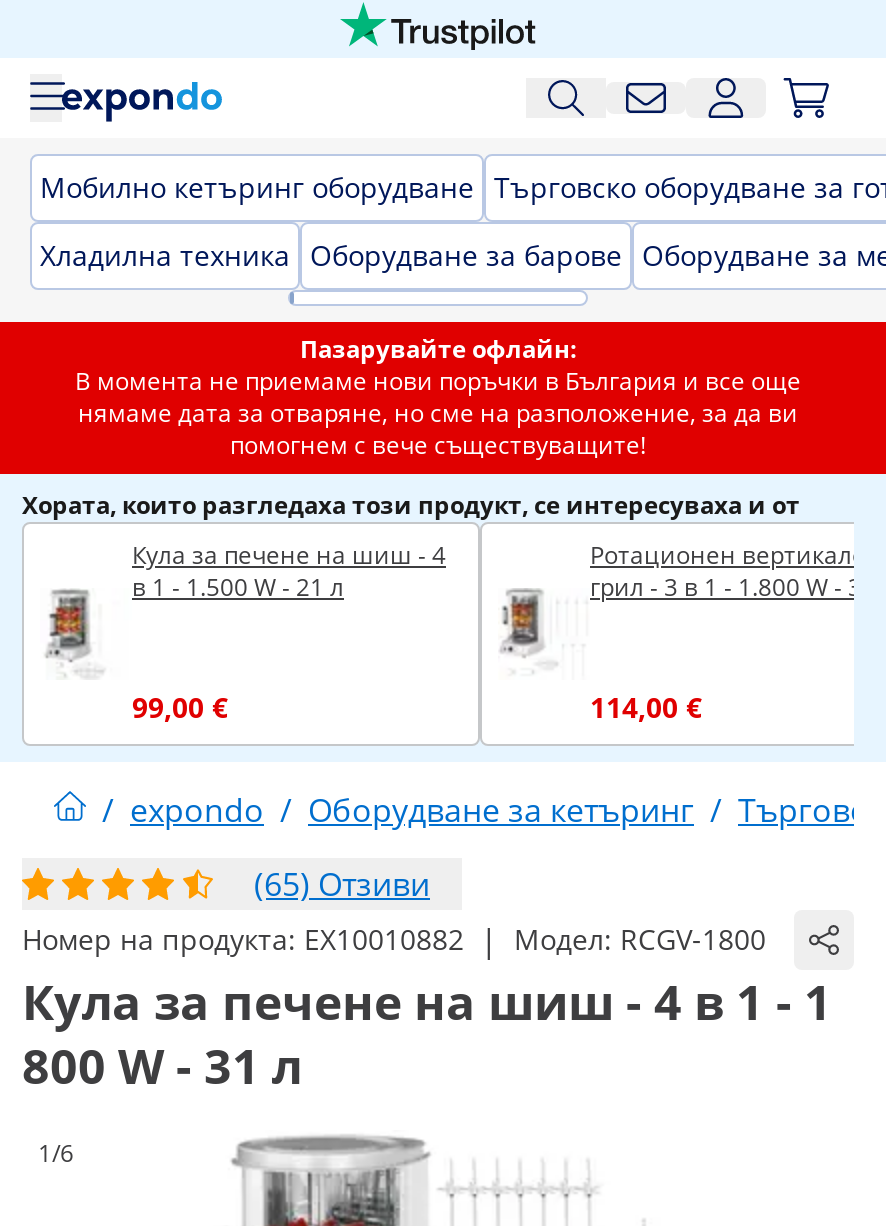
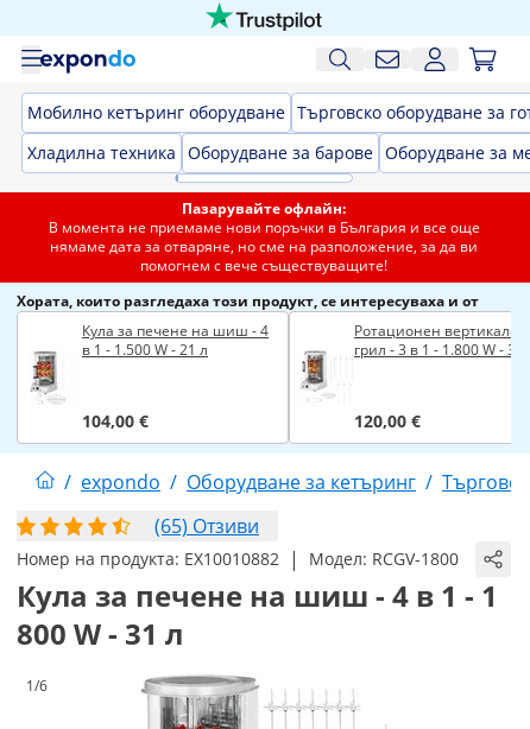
[132,688,228,726] 99,00 € -> [82,410,149,432] 104,00 €
[590,688,702,726] 114,00 € -> [354,410,421,432] 120,00 €

